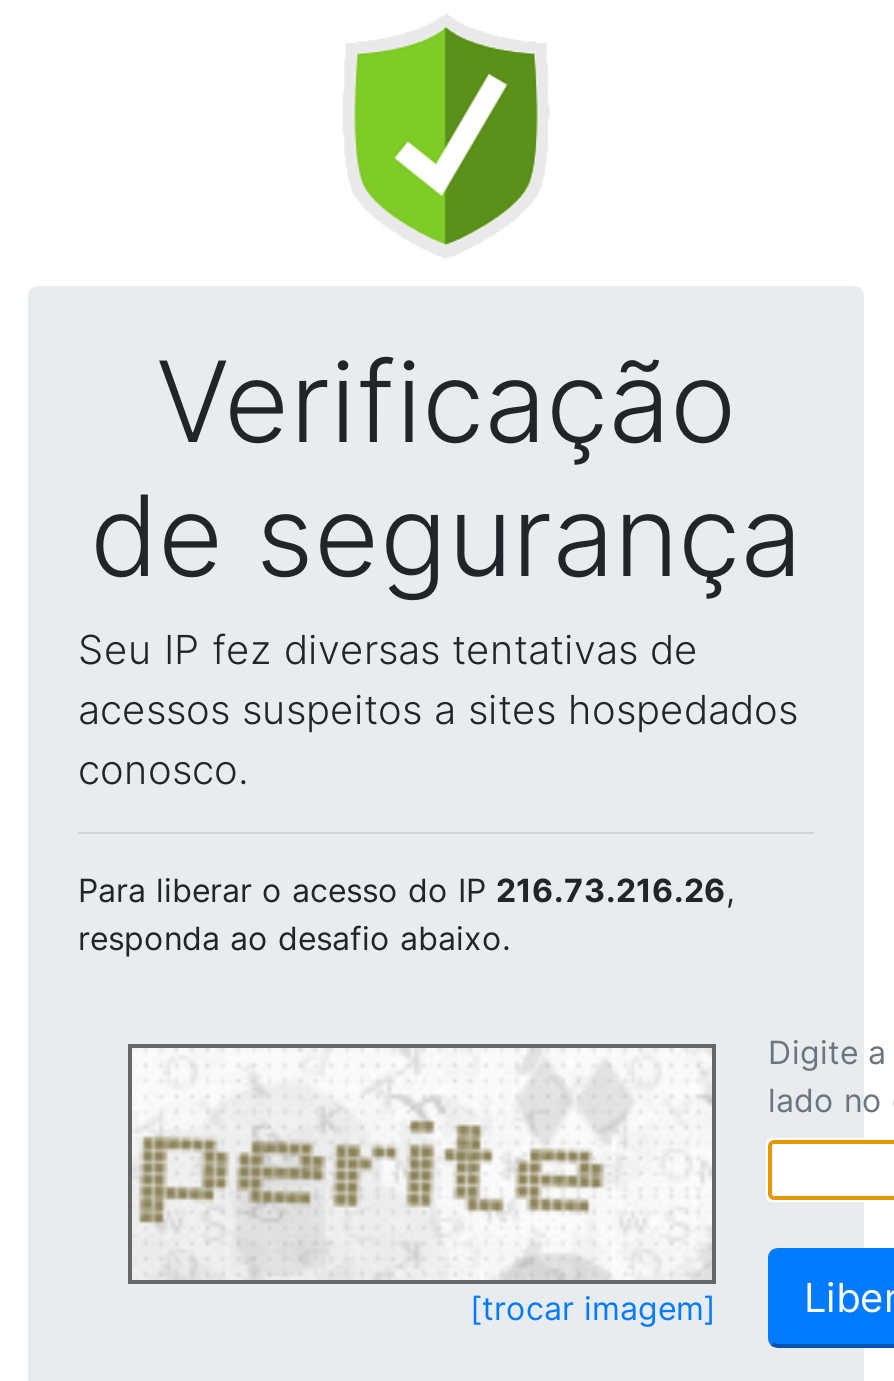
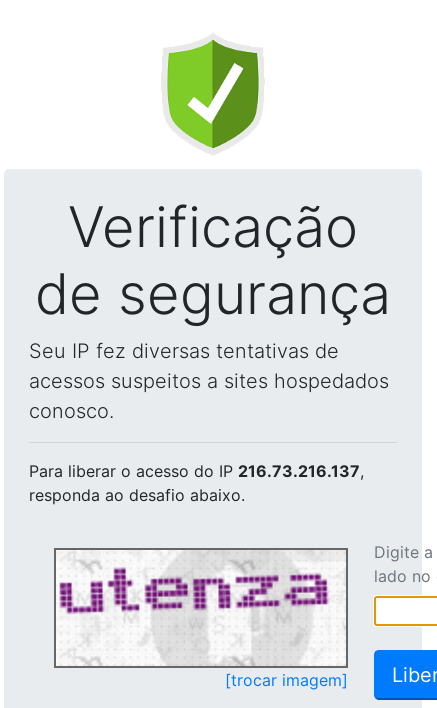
[78,870,734,910] Para liberar o acesso do IP 216.73.216.26, -> [29,461,364,481] Para liberar o acesso do IP 216.73.216.137,
[138,1050,676,1276] [image] -> [59,552,329,664] [image]

